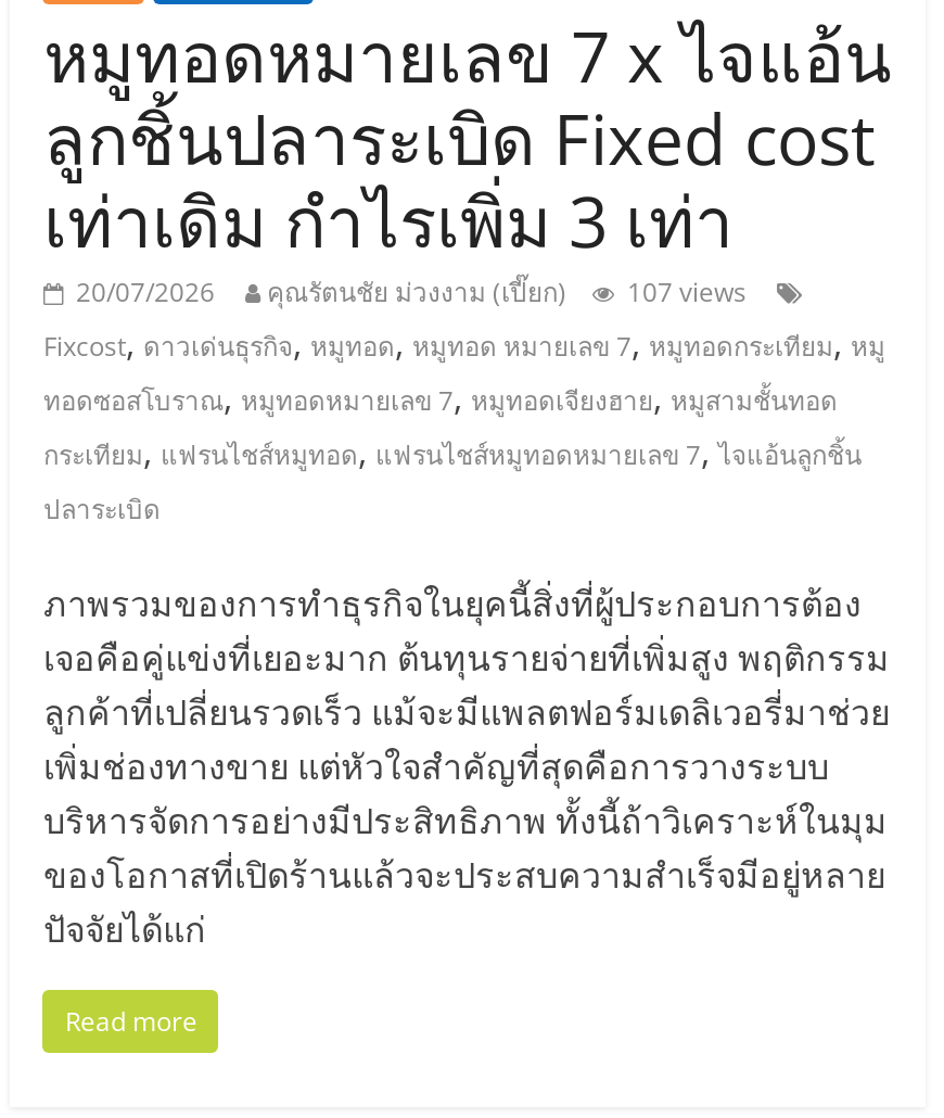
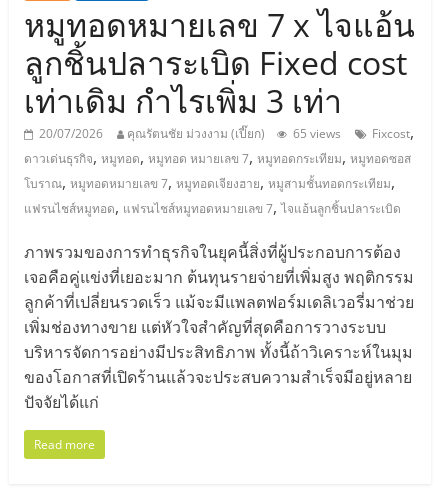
[43,272,885,526] 107 views | Fixcost,ดาวเด่นธุรกิจ,หมูทอด,หมูทอด หมายเลข 7,หมูทอดกระเทียม,หมู | ทอดซอสโบราณ,หมูทอดหมายเลข 7,หมูทอดเจียงฮาย,หมูสามชั้นทอด | กระเทียม,แฟรนไชส์หมูทอด,แฟรนไชส์หมูทอดหมายเลข 7,ไจแอ้นลูกชิ้น | ปลาระเบิด -> [24,121,414,218] 65 views | Fixcost, | ดาวเด่นธุรกิจ,หมูทอด,หมูทอด หมายเลข 7,หมูทอดกระเทียม,หมูทอดซอส | โบราณ,หมูทอดหมายเลข 7,หมูทอดเจียงฮาย,หมูสามชั้นทอดกระเทียม, | แฟรนไชส์หมูทอด,แฟรนไชส์หมูทอดหมายเลข 7,ไจแอ้นลูกชิ้นปลาระเบิด

